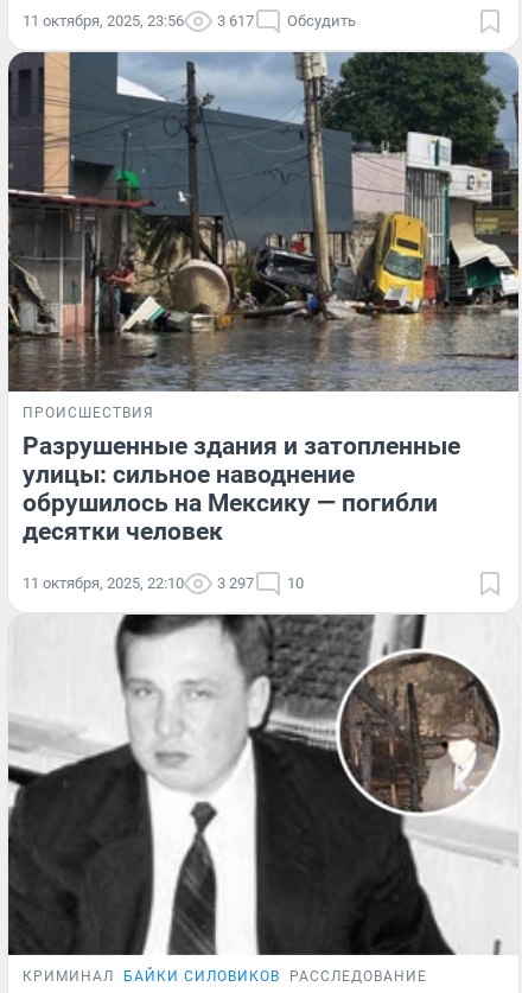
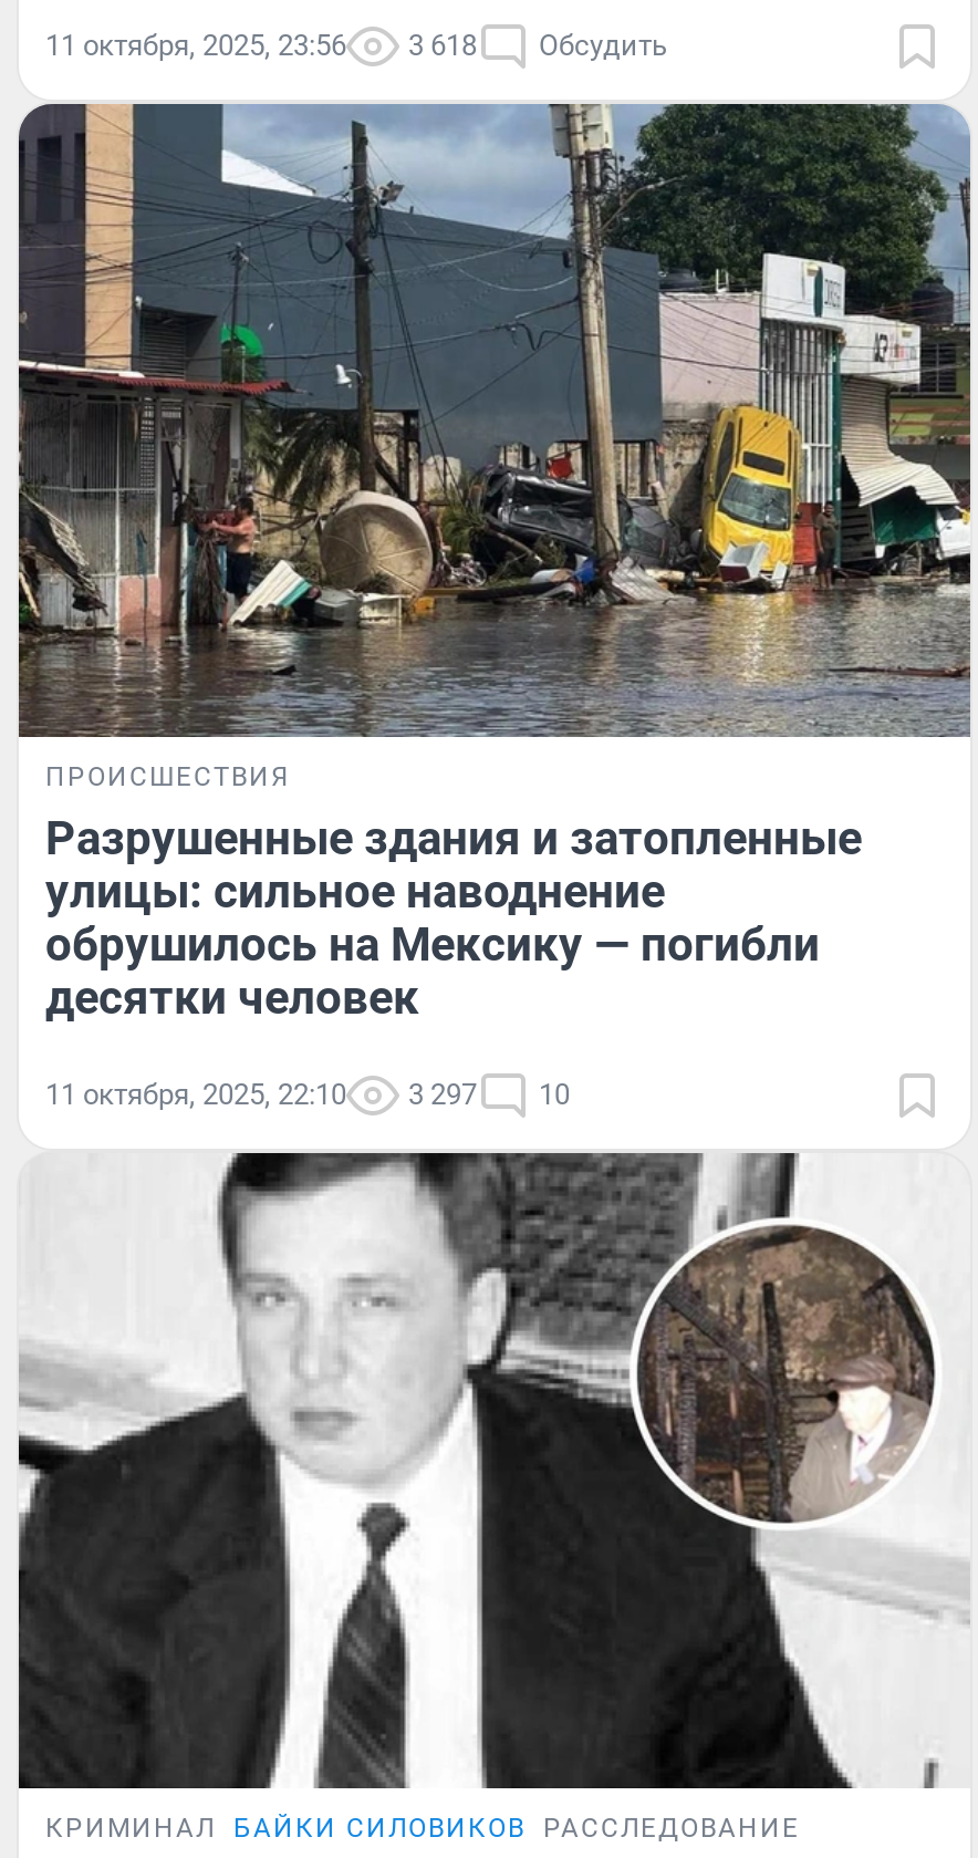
[23,12,356,29] 11 октября, 2025, 23:56 3 617 Обсудить -> [45,28,667,61] 11 октября, 2025, 23:56 3 618 Обсудить

